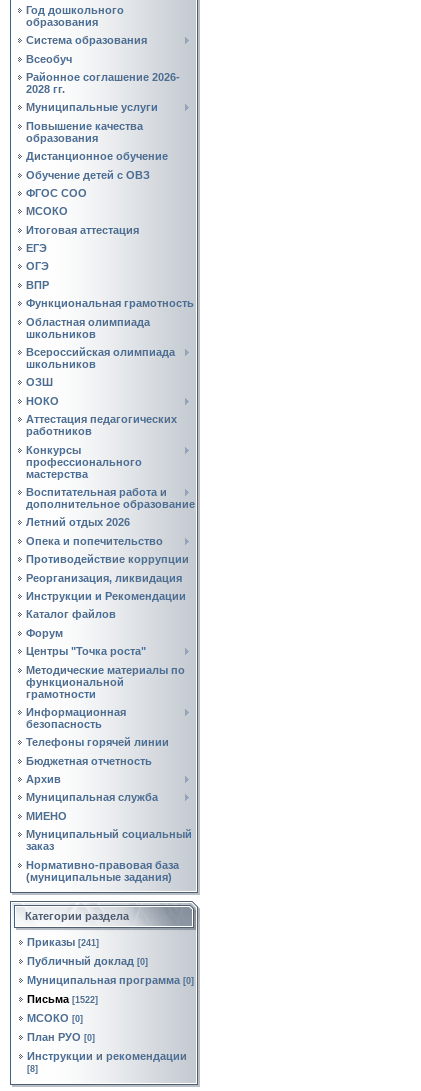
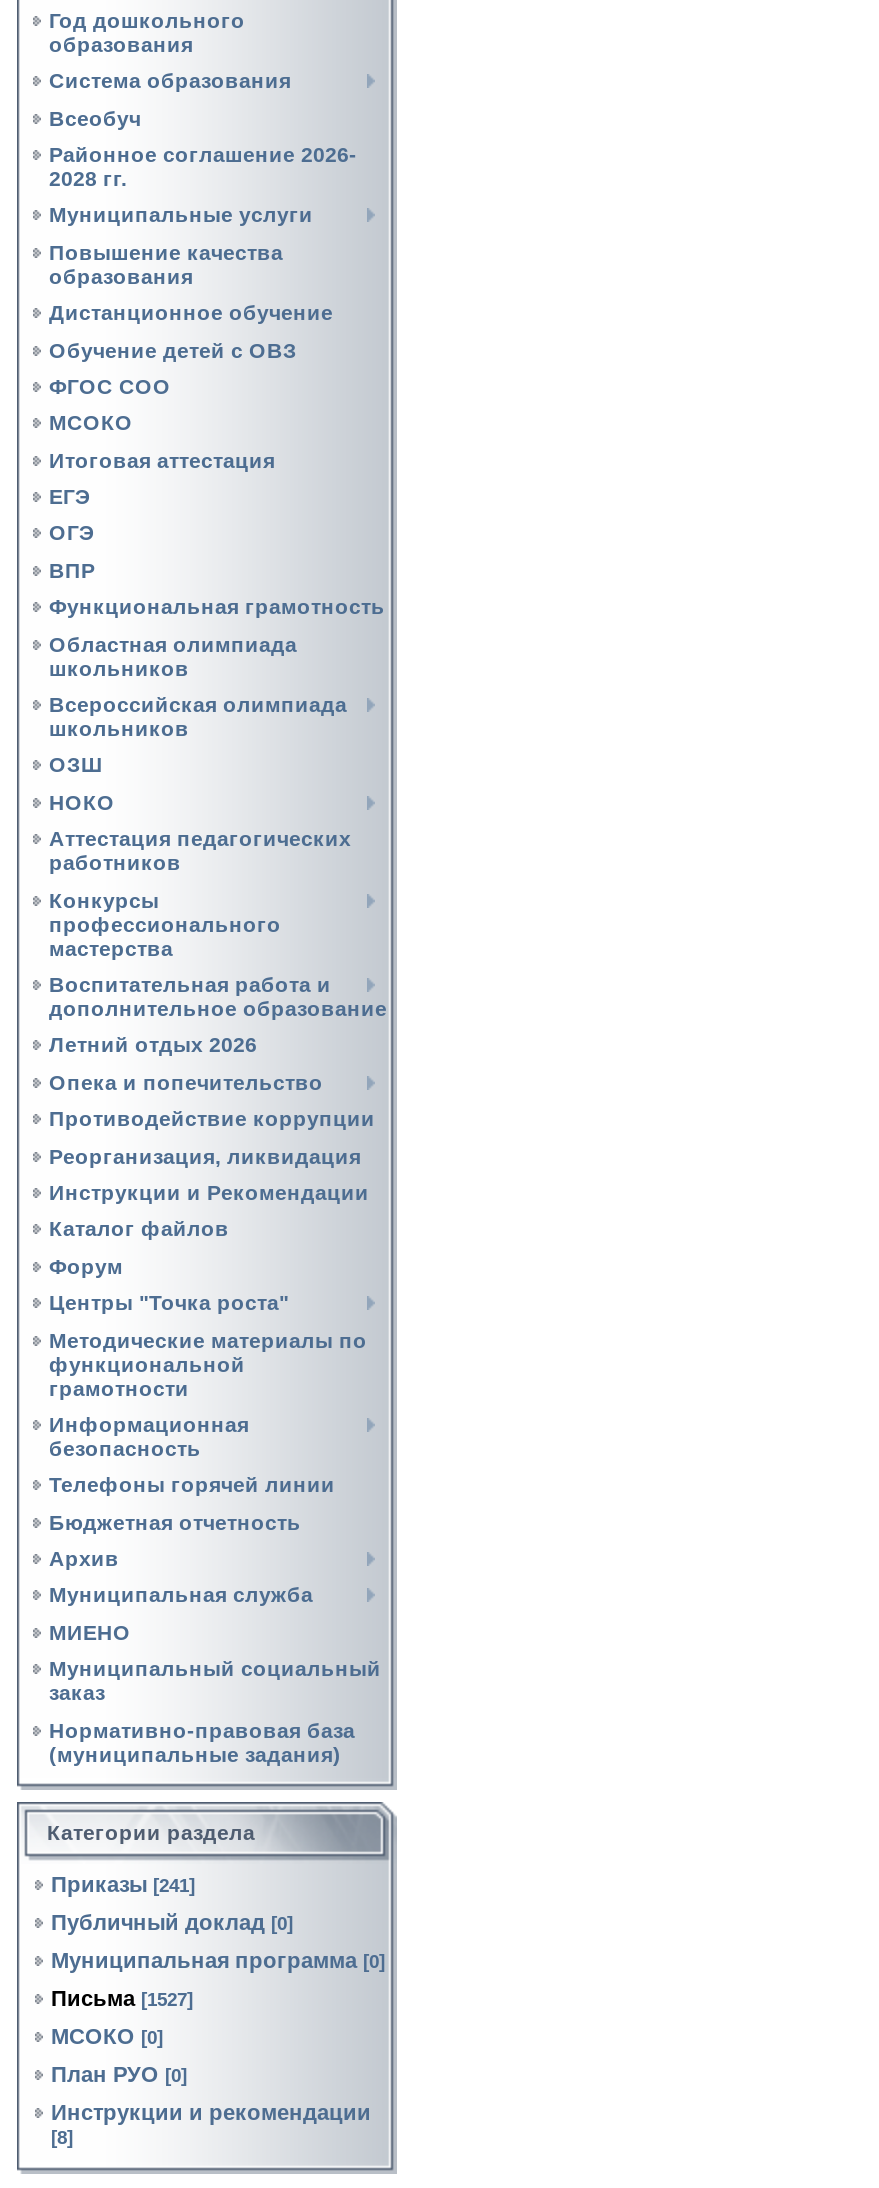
[27,993,98,1005] Письма [1522] -> [51,1986,193,2010] Письма [1527]

